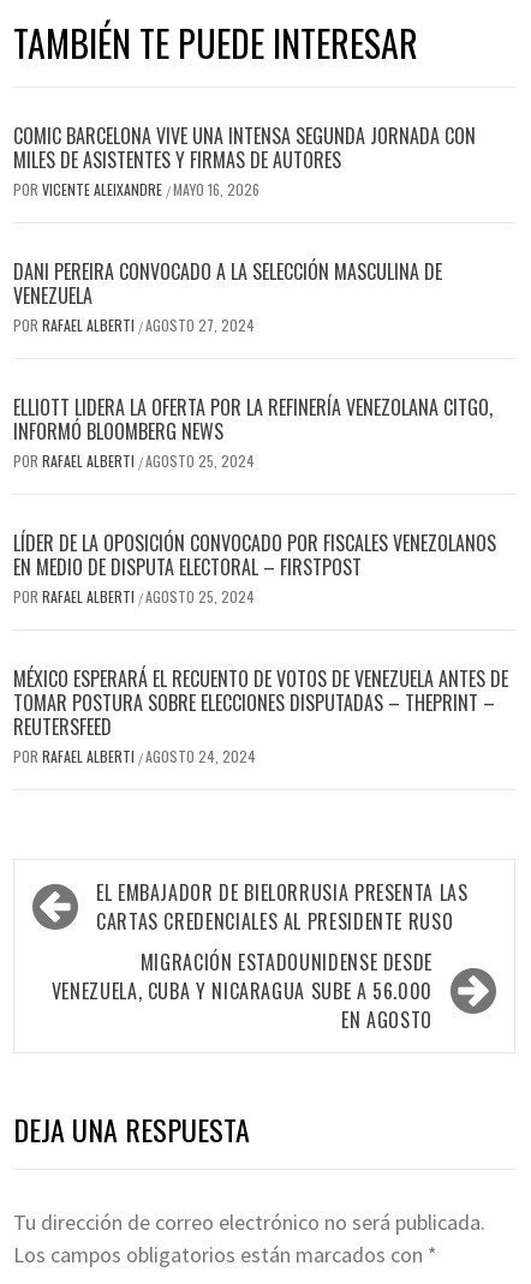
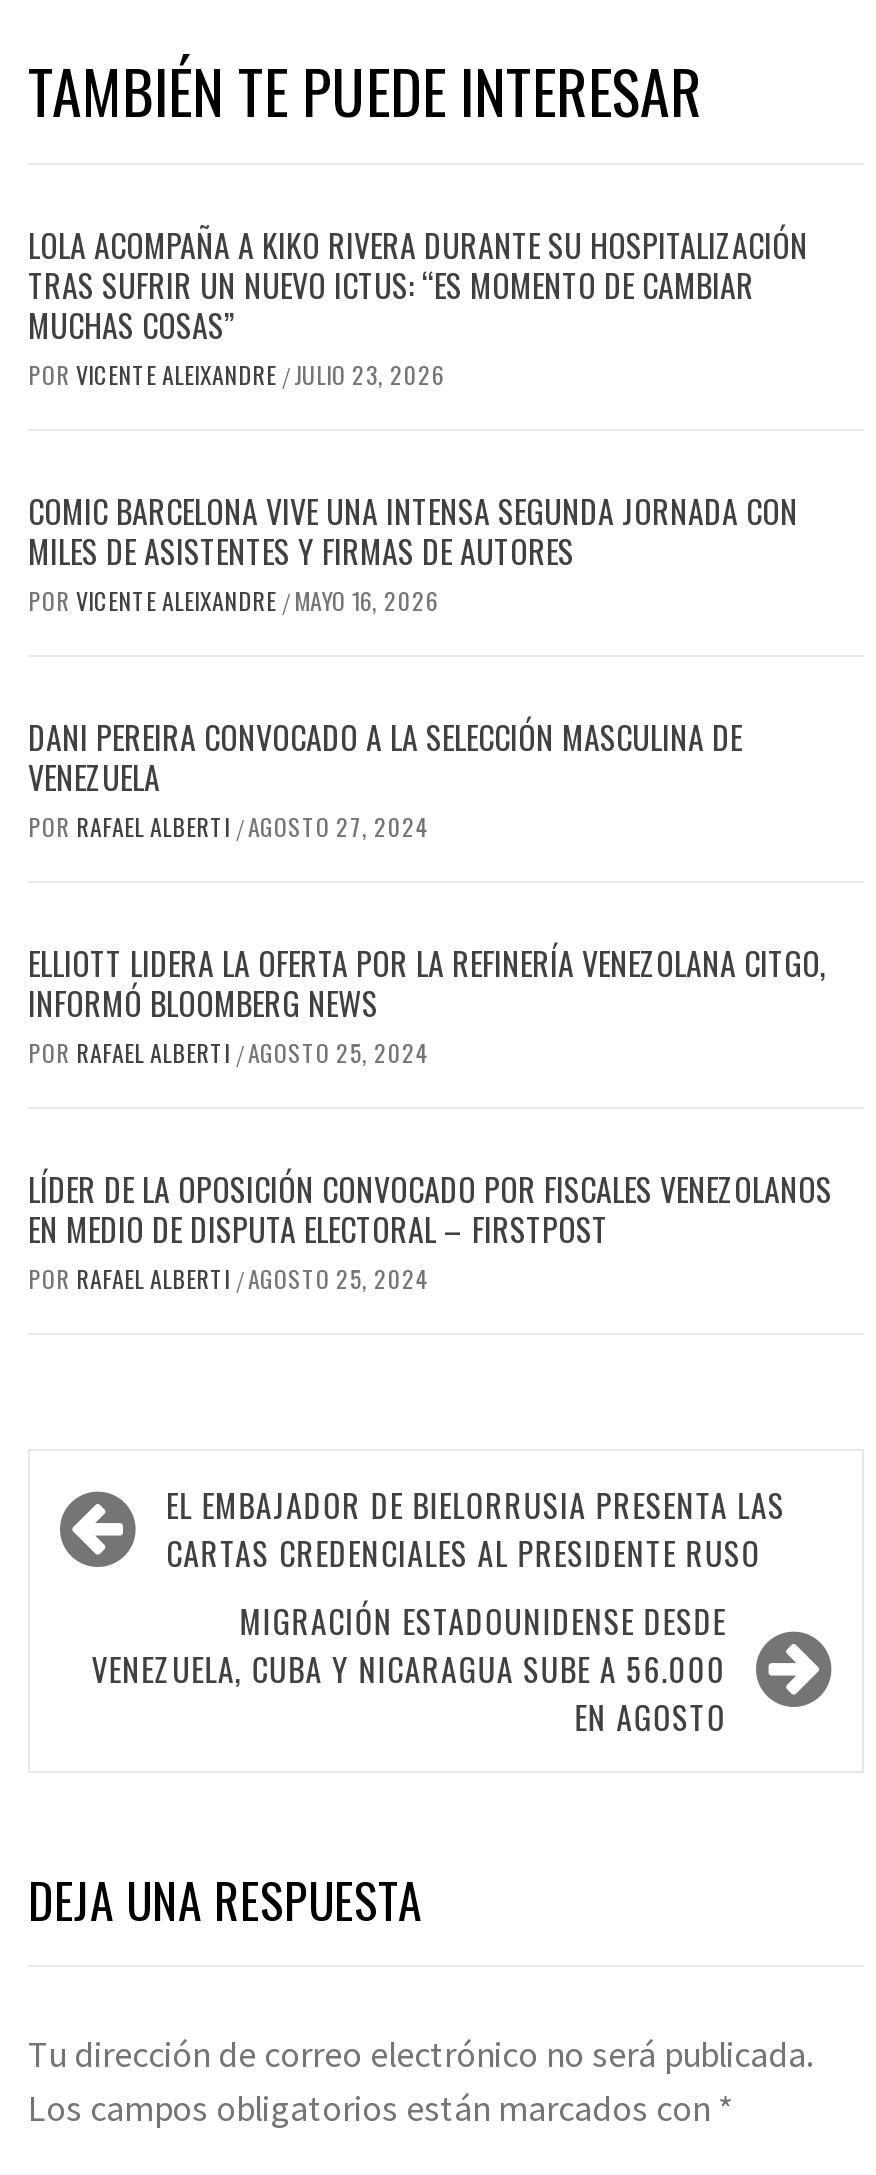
none -> [28,222,808,392] LOLA ACOMPAÑA A KIKO RIVERA DURANTE SU HOSPITALIZACIÓN | TRAS SUFRIR UN NUEVO ICTUS: “ES MOMENTO DE CAMBIAR | MUCHAS COSAS” | POR VICENTE ALEIXANDRE / JULIO 23, 2026
moved [13,122,496,607] -> [28,488,832,1296]: COMIC BARCELONA VIVE UNA INTENSA SEGUNDA JORNADA CON | MILES DE ASISTENTES Y FIRMAS DE AUTORES | POR VICENTE ALEIXANDRE / MAYO 16, 2026 | ... | EN MEDIO DE DISPUTA ELECTORAL – FIRSTPOST | POR RAFAEL ALBERTI / AGOSTO 25, 2024
[13,665,508,767] MÉXICO ESPERARÁ EL RECUENTO DE VOTOS DE VENEZUELA ANTES DE | TOMAR POSTURA SOBRE ELECCIONES DISPUTADAS – THEPRINT – | REUTERSFEED | POR RAFAEL ALBERTI / AGOSTO 24, 2024 -> none

